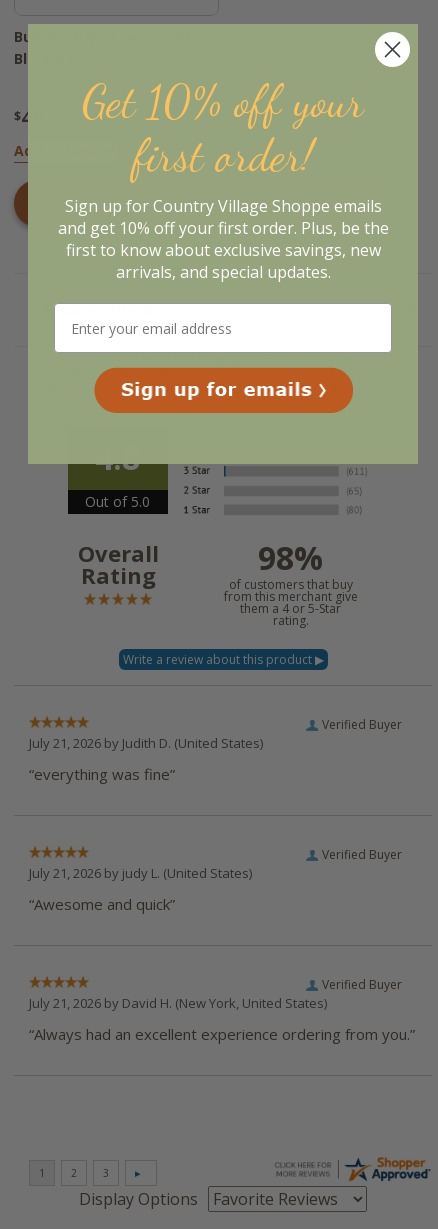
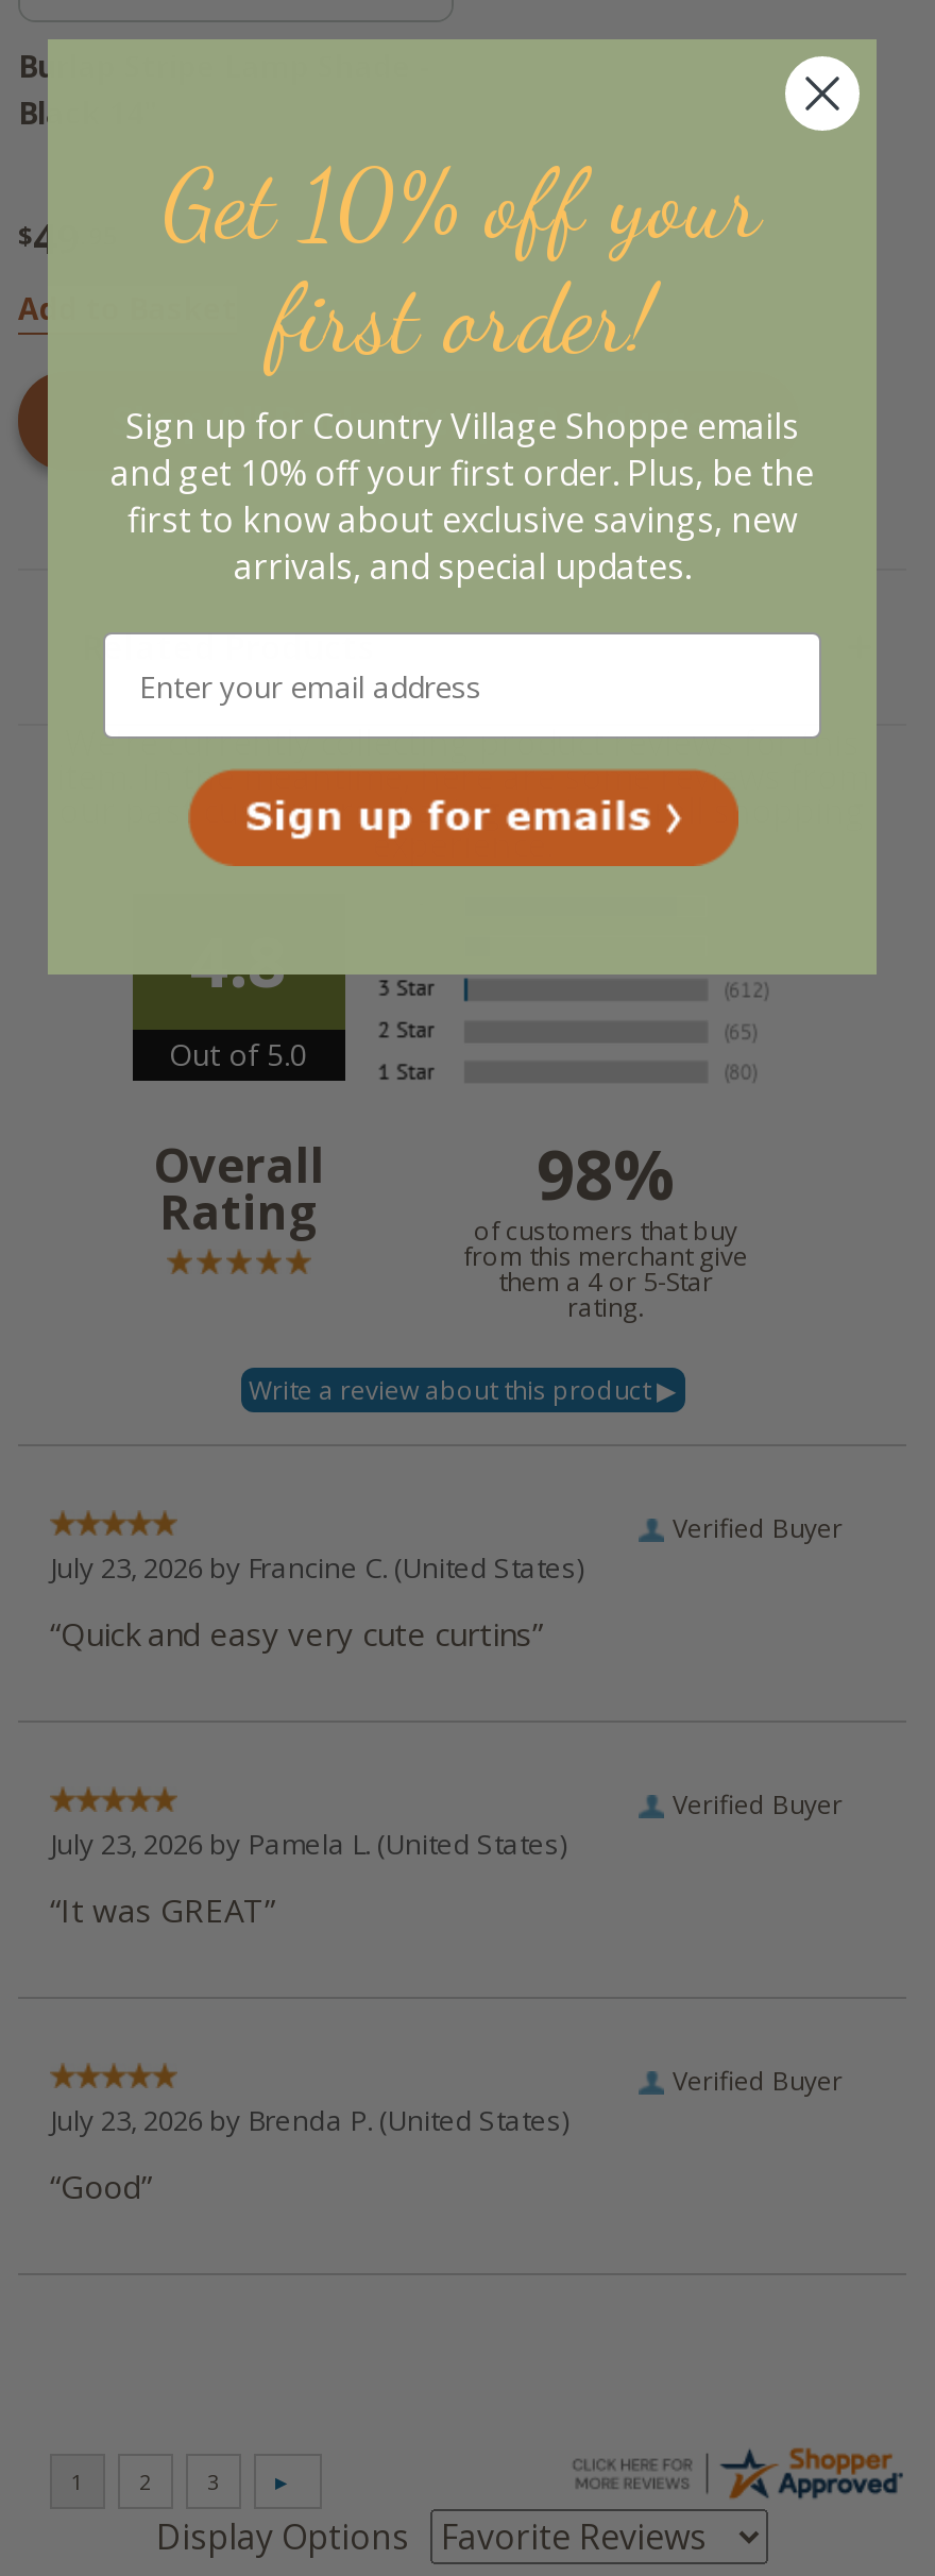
[29,734,263,752] July 21, 2026 by Judith D. (United States) -> [50,1549,583,1587] July 23, 2026 by Francine C. (United States)
[29,764,175,784] “everything was fine” -> [50,1613,543,1655] “Quick and easy very cute curtins”
[29,864,252,882] July 21, 2026 by judy L. (United States) -> [50,1825,566,1863] July 23, 2026 by Pamela L. (United States)
[29,894,175,914] “Awesome and quick” -> [50,1889,275,1931] “It was GREAT”
[29,994,327,1012] July 21, 2026 by David H. (New York, United States) -> [50,2101,568,2140] July 23, 2026 by Brenda P. (United States)
[29,1024,415,1044] “Always had an excellent experience ordering from you.” -> [50,2165,152,2208] “Good”

